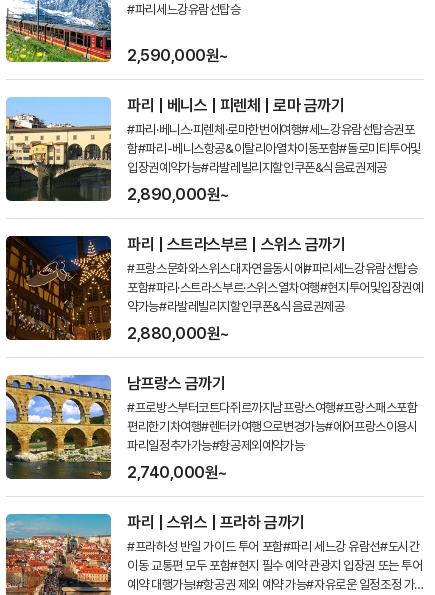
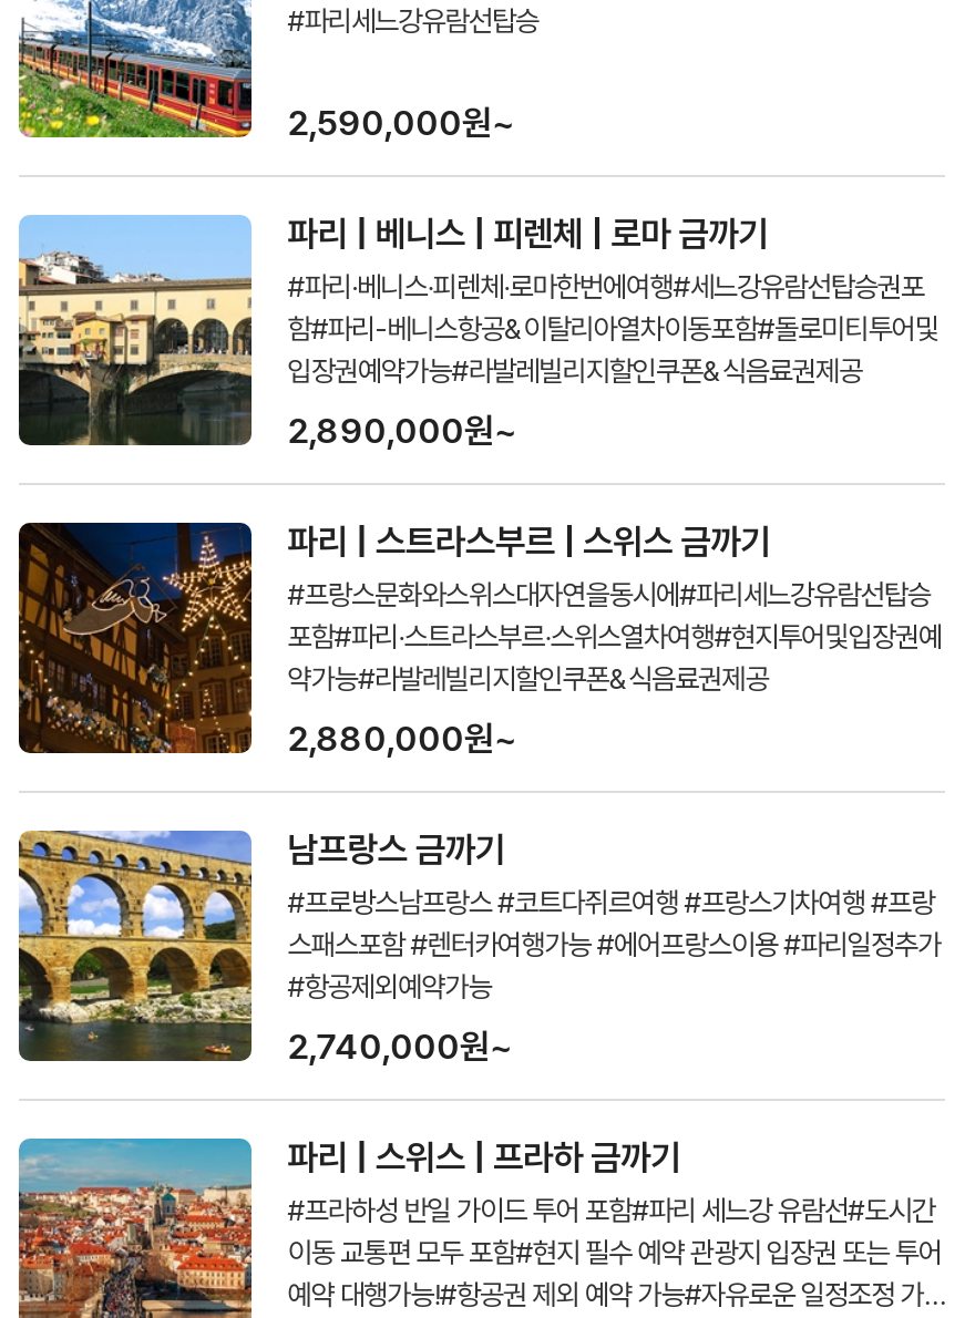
[127,400,417,453] #프로방스부터코트다쥐르까지남프랑스여행#프랑스패스포함 | 편리한기차여행#렌터카여행으로변경가능#에어프랑스이용시 | 파리일정추가가능#항공제외예약가능 -> [287,886,941,1004] #프로방스남프랑스 #코트다쥐르여행 #프랑스기차여행 #프랑 | 스패스포함 #렌터카여행가능 #에어프랑스이용 #파리일정추가 | #항공제외예약가능

